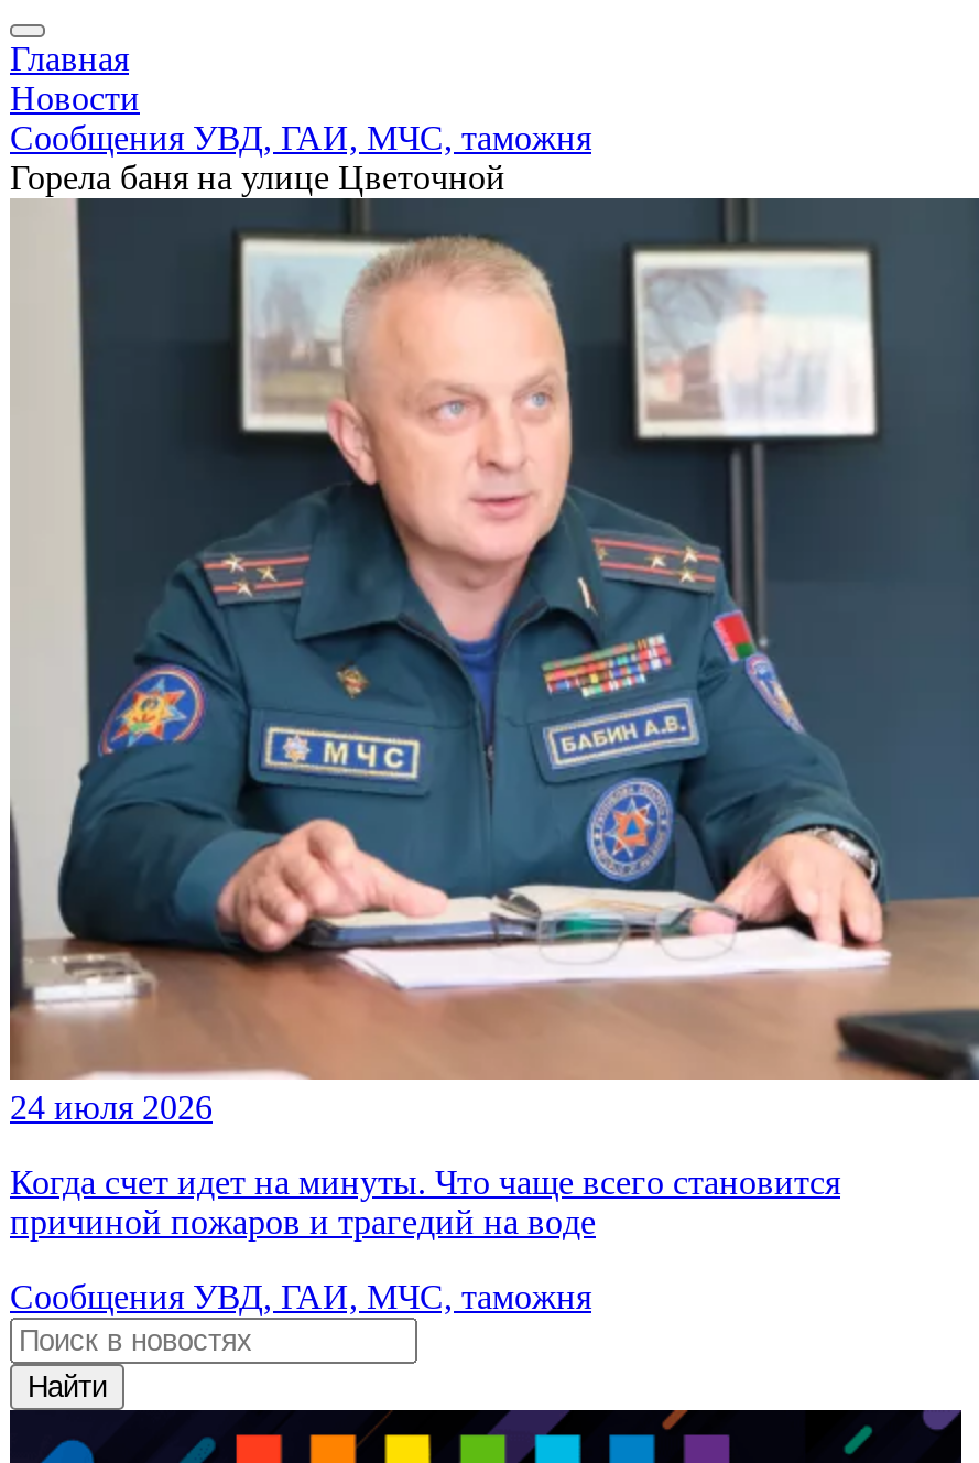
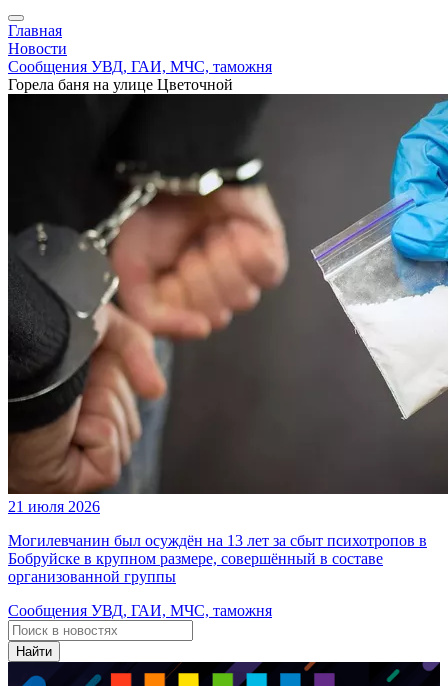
[10,198,972,1126] [image] | 24 июля 2026 -> [7,94,445,515] [image] | 21 июля 2026
[10,1163,840,1240] Когда счет идет на минуты. Что чаще всего становится | причиной пожаров и трагедий на воде -> [8,532,427,585] Могилевчанин был осуждён на 13 лет за сбыт психотропов в | Бобруйске в крупном размере, совершённый в составе | организованной группы

